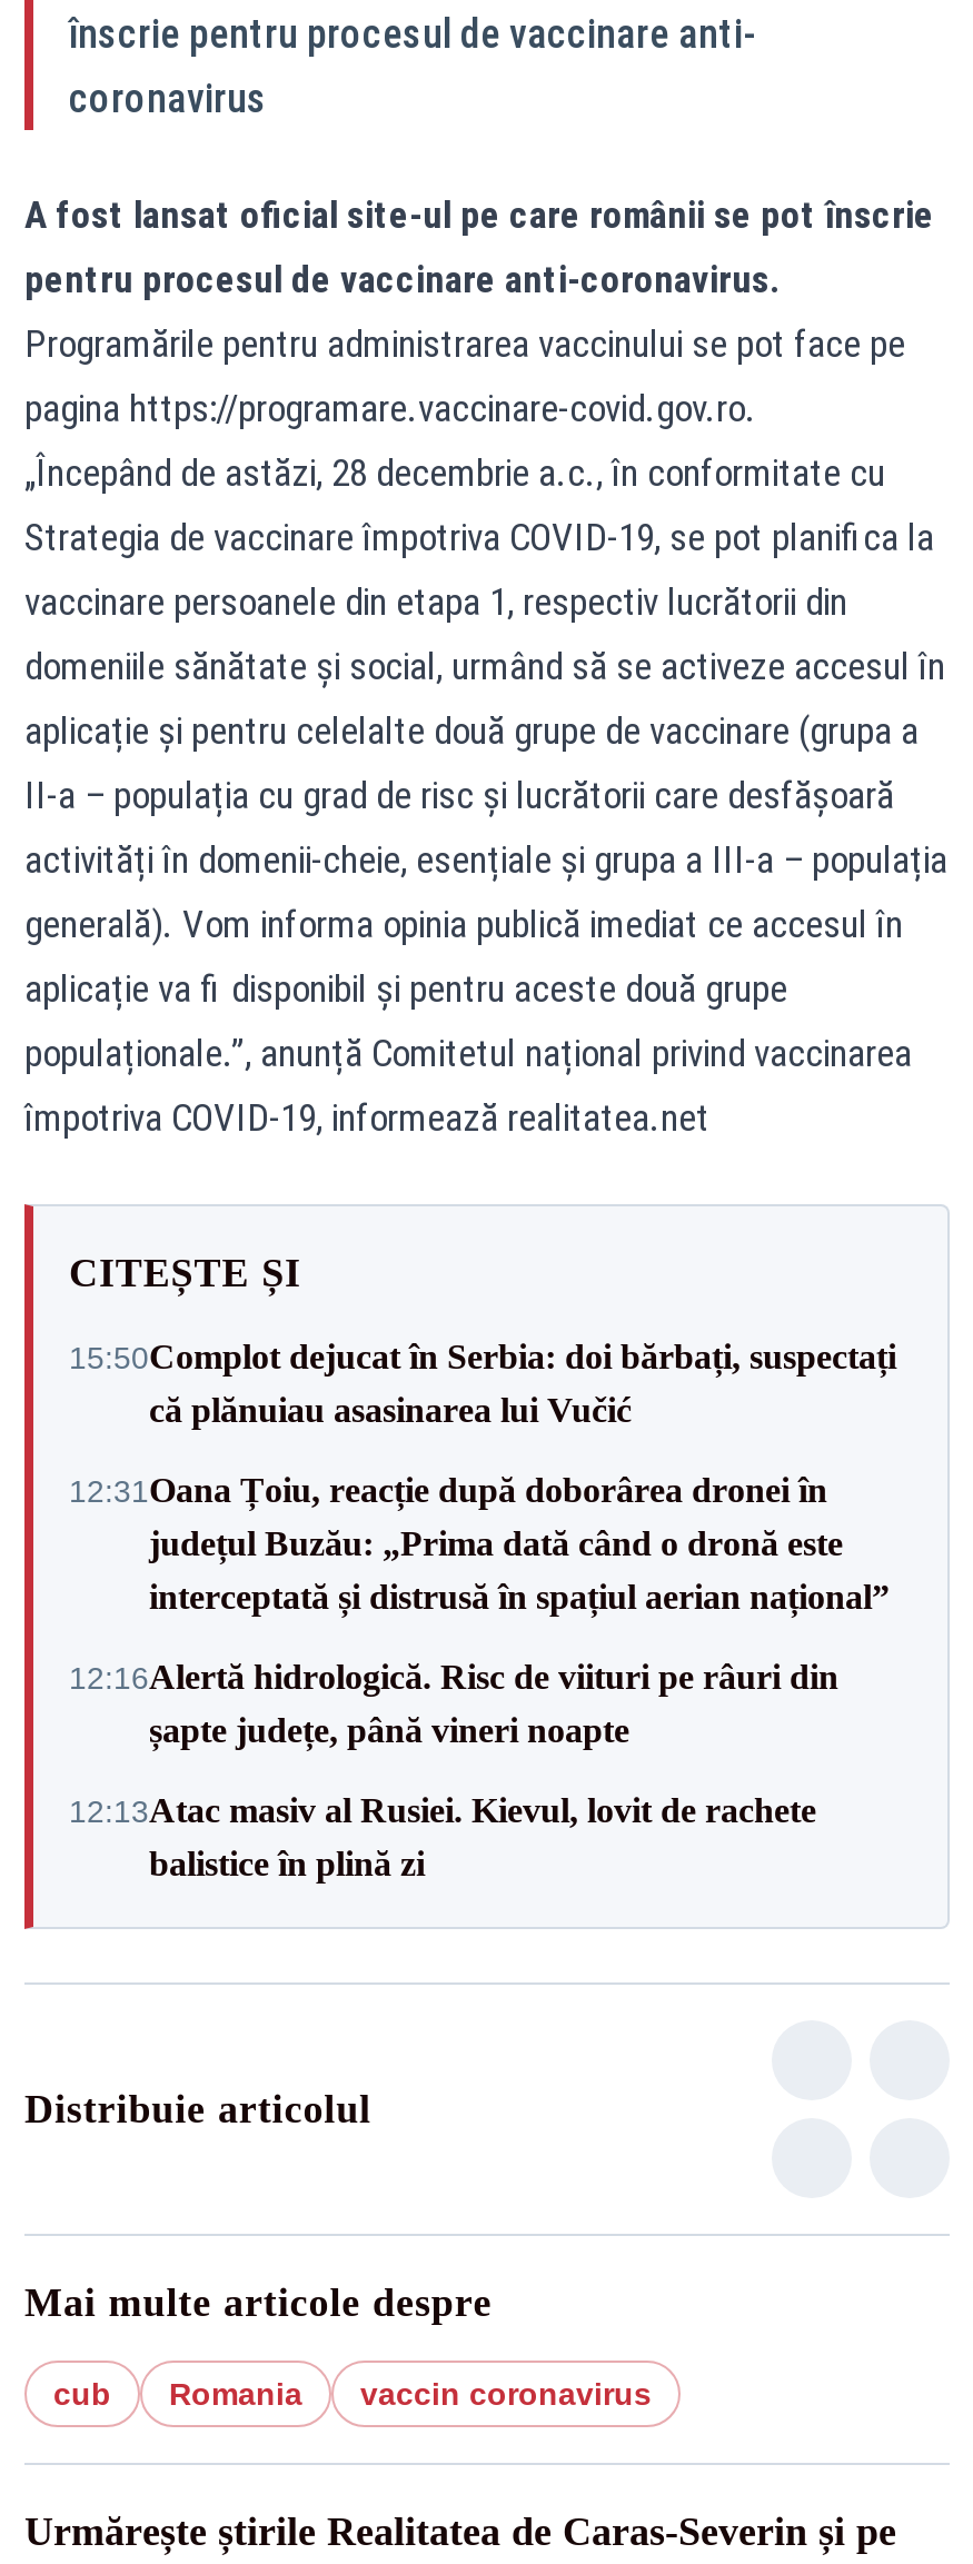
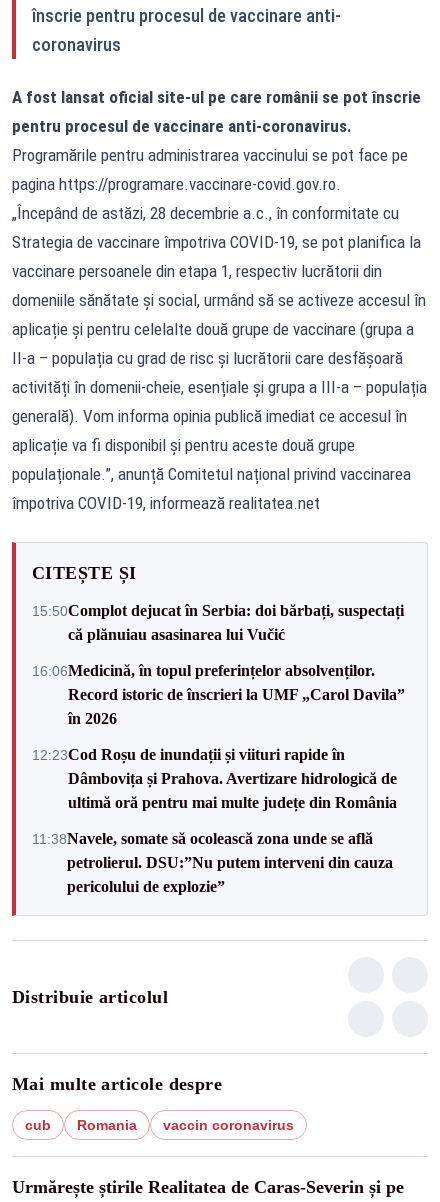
[69,1471,890,1616] 12:31Oana Țoiu, reacție după doborârea dronei în | județul Buzău: „Prima dată când o dronă este | interceptată și distrusă în spațiul aerian național” -> [32,661,405,726] 16:06Medicină, în topul preferințelor absolvenților. | Record istoric de înscrieri la UMF „Carol Davila” | în 2026
[69,1658,838,1749] 12:16Alertă hidrologică. Risc de viituri pe râuri din | șapte județe, până vineri noapte -> [32,745,397,810] 12:23Cod Roșu de inundații și viituri rapide în | Dâmbovița și Prahova. Avertizare hidrologică de | ultimă oră pentru mai multe județe din România
[69,1791,816,1882] 12:13Atac masiv al Rusiei. Kievul, lovit de rachete | balistice în plină zi -> [32,829,393,894] 11:38Navele, somate să ocolească zona unde se află | petrolierul. DSU:”Nu putem interveni din cauza | pericolului de explozie”

